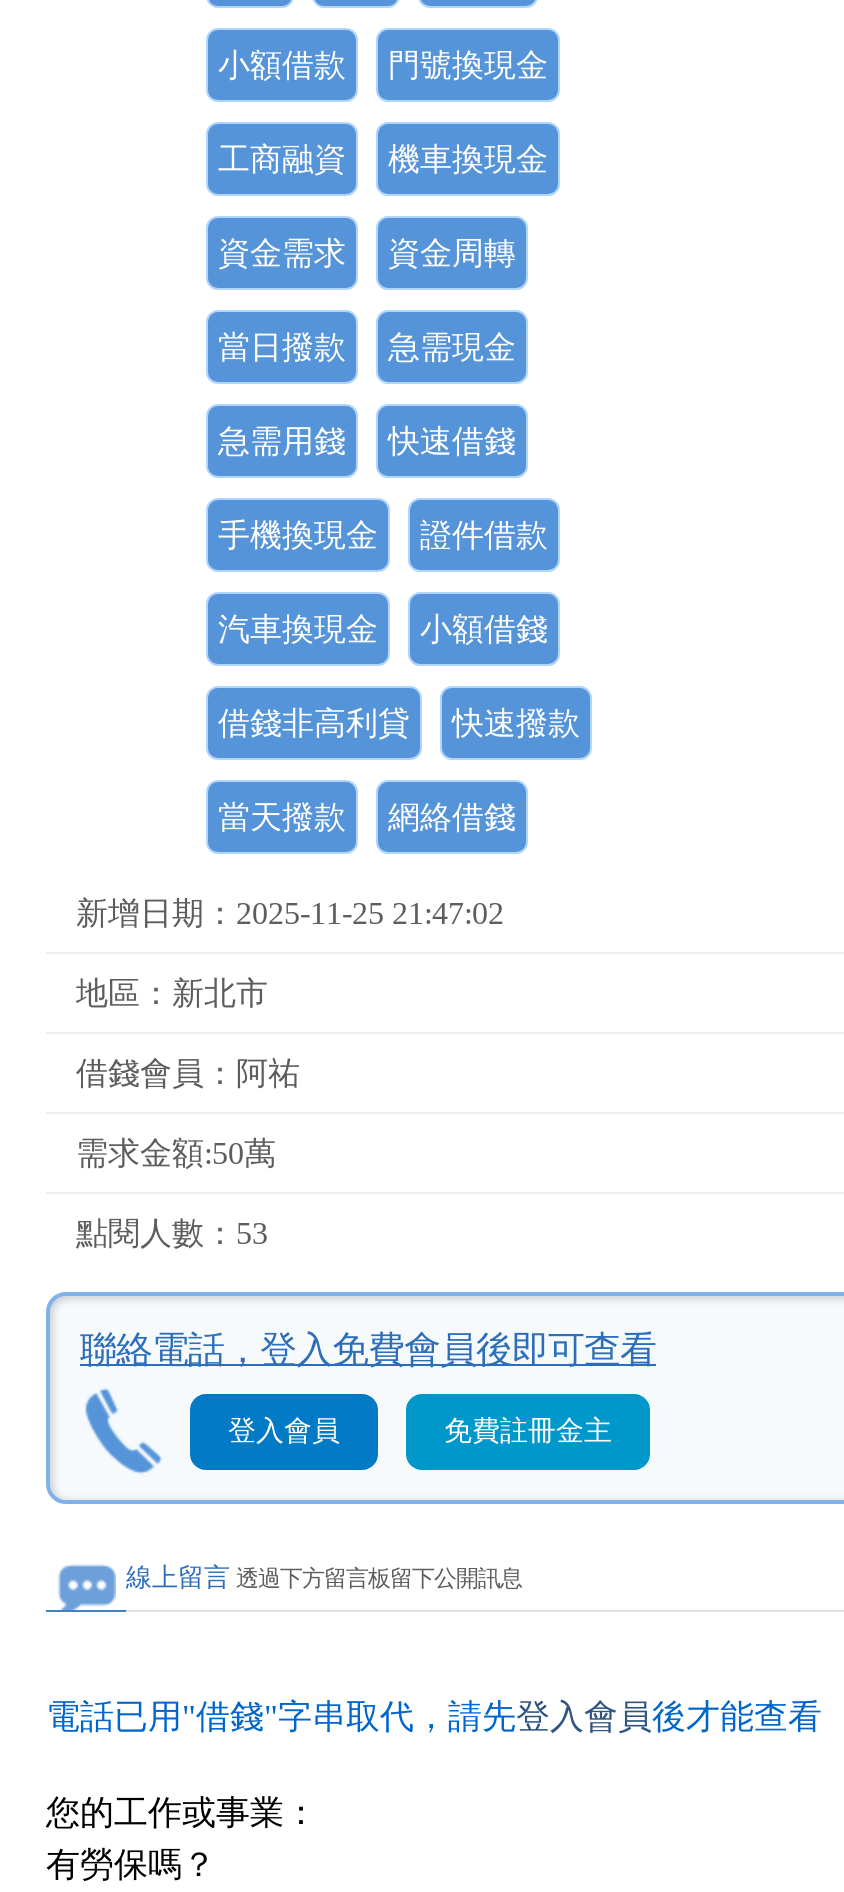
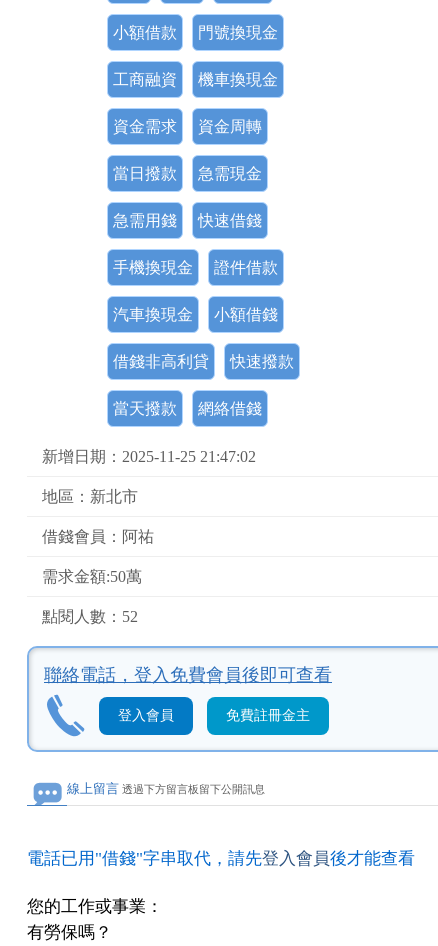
[76,1216,268,1250] 點閱人數：53 -> [42,608,138,625] 點閱人數：52

